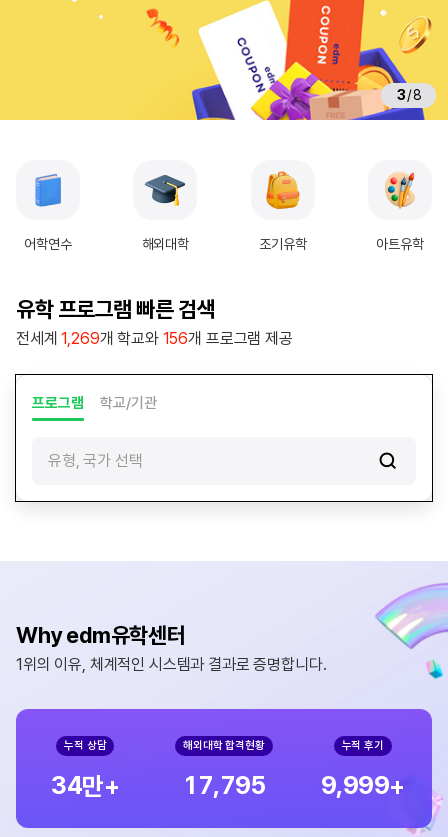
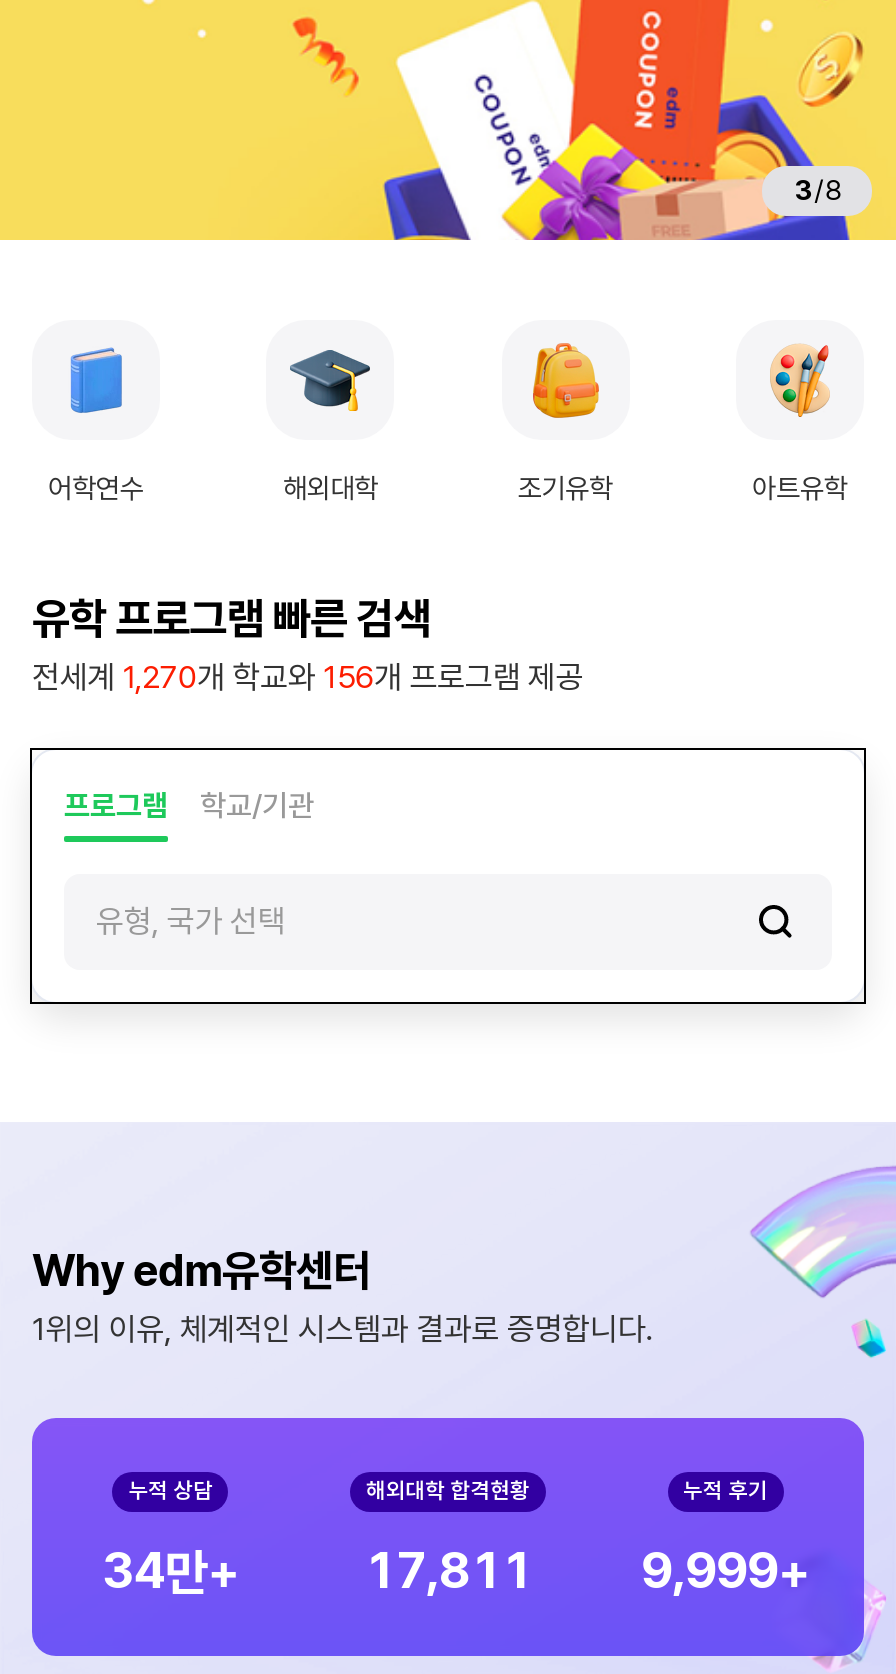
[16,329,293,348] 전세계 1,269개 학교와 156개 프로그램 제공 -> [32,658,583,696] 전세계 1,270개 학교와 156개 프로그램 제공
[184,769,405,801] 1 7,795 9,999+ -> [369,1538,809,1602] 1 7,8 1 1 9,999+

